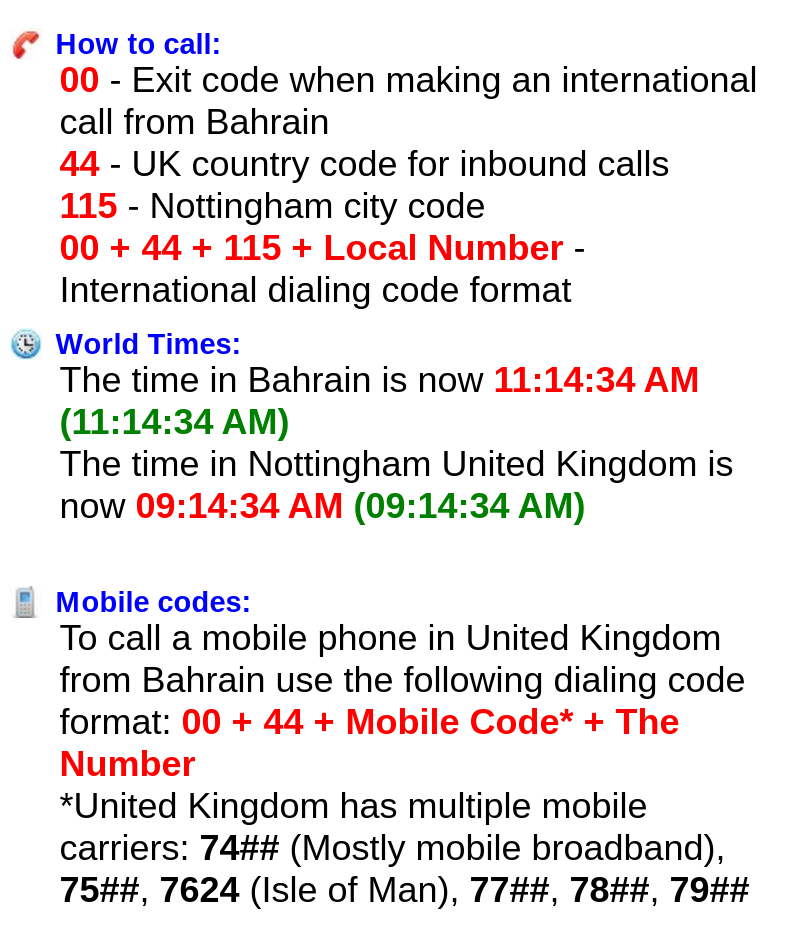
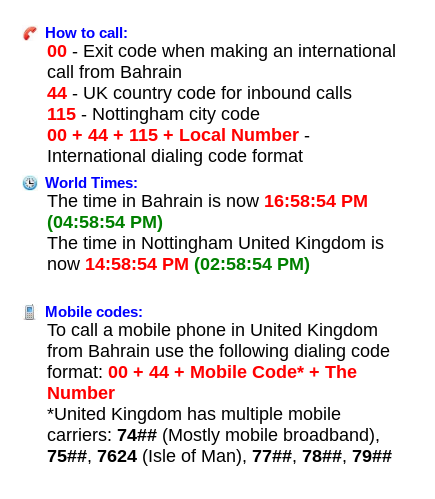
[60,360,700,442] The time in Bahrain is now 11:14:34 AM | (11:14:34 AM) -> [47,191,368,232] The time in Bahrain is now 16:58:54 PM | (04:58:54 PM)
[60,486,586,526] now 09:14:34 AM (09:14:34 AM) -> [47,254,310,274] now 14:58:54 PM (02:58:54 PM)

